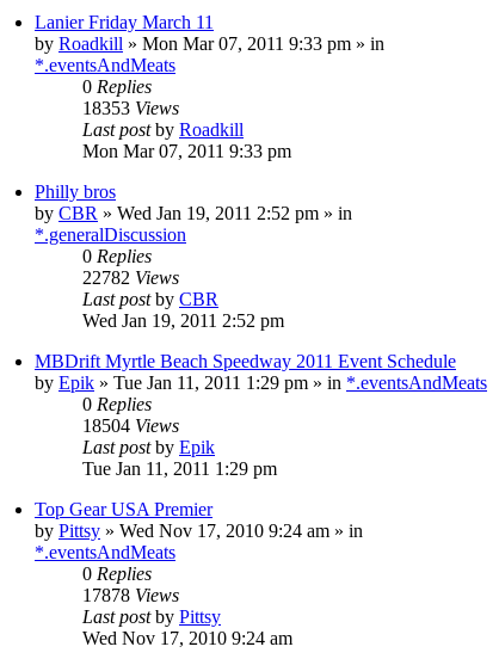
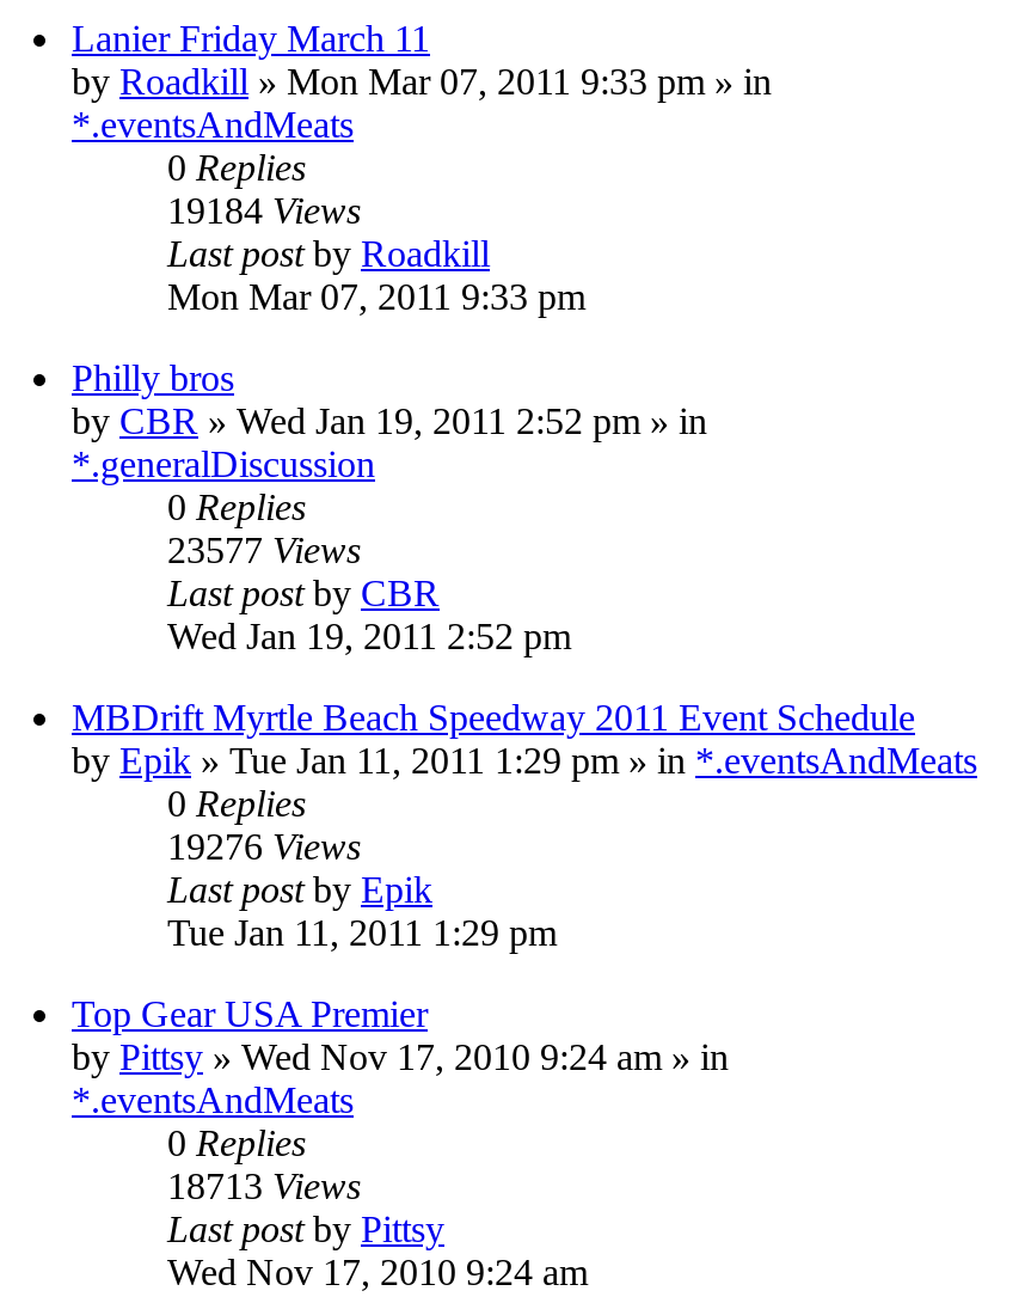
[82,98,179,118] 18353 Views -> [167,189,361,230] 19184 Views
[82,268,179,288] 22782 Views -> [167,529,361,569] 23577 Views
[82,416,179,436] 18504 Views -> [167,825,361,866] 19276 Views
[82,585,179,606] 17878 Views -> [167,1165,361,1205] 18713 Views

